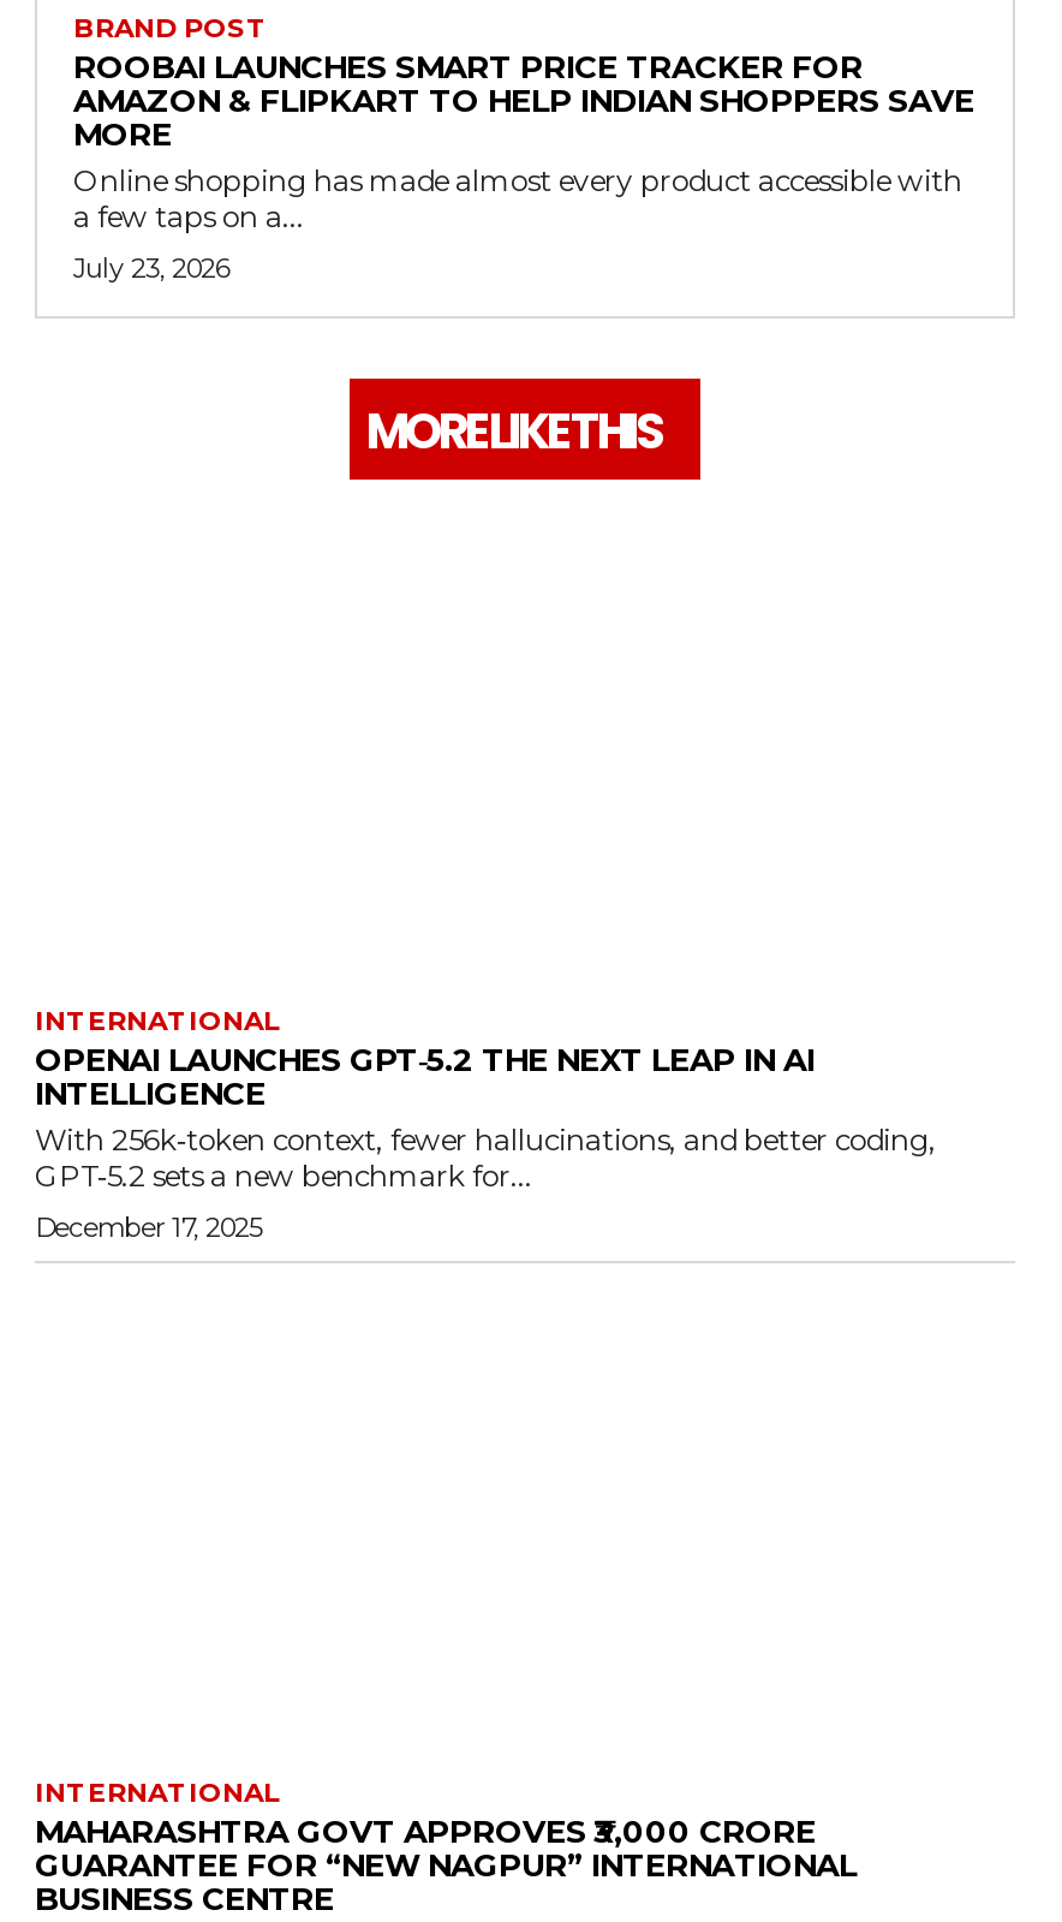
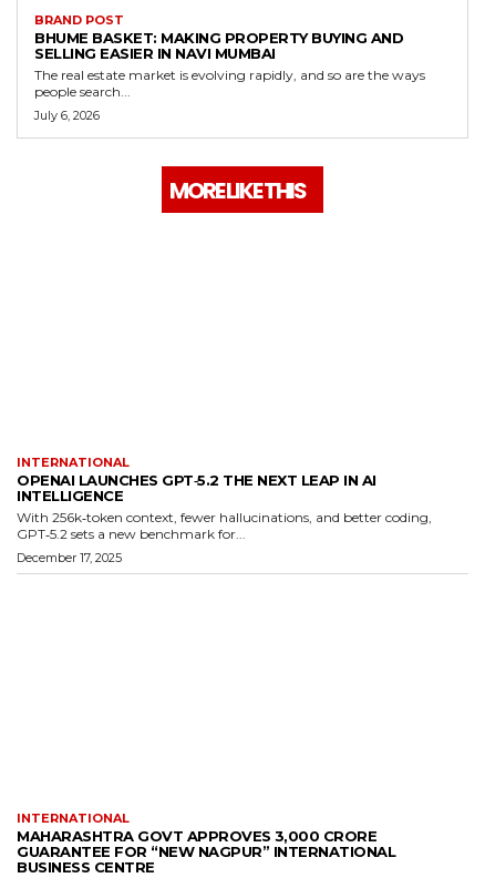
[73,48,974,236] ROOBAI LAUNCHES SMART PRICE TRACKER FOR | AMAZON & FLIPKART TO HELP INDIAN SHOPPERS SAVE | MORE | Online shopping has made almost every product accessible with | a few taps on a... -> [34,29,425,100] BHUME BASKET: MAKING PROPERTY BUYING AND | SELLING EASIER IN NAVI MUMBAI | The real estate market is evolving rapidly, and so are the ways | people search...
[73,252,229,286] July 23, 2026 -> [34,108,100,124] July 6, 2026

